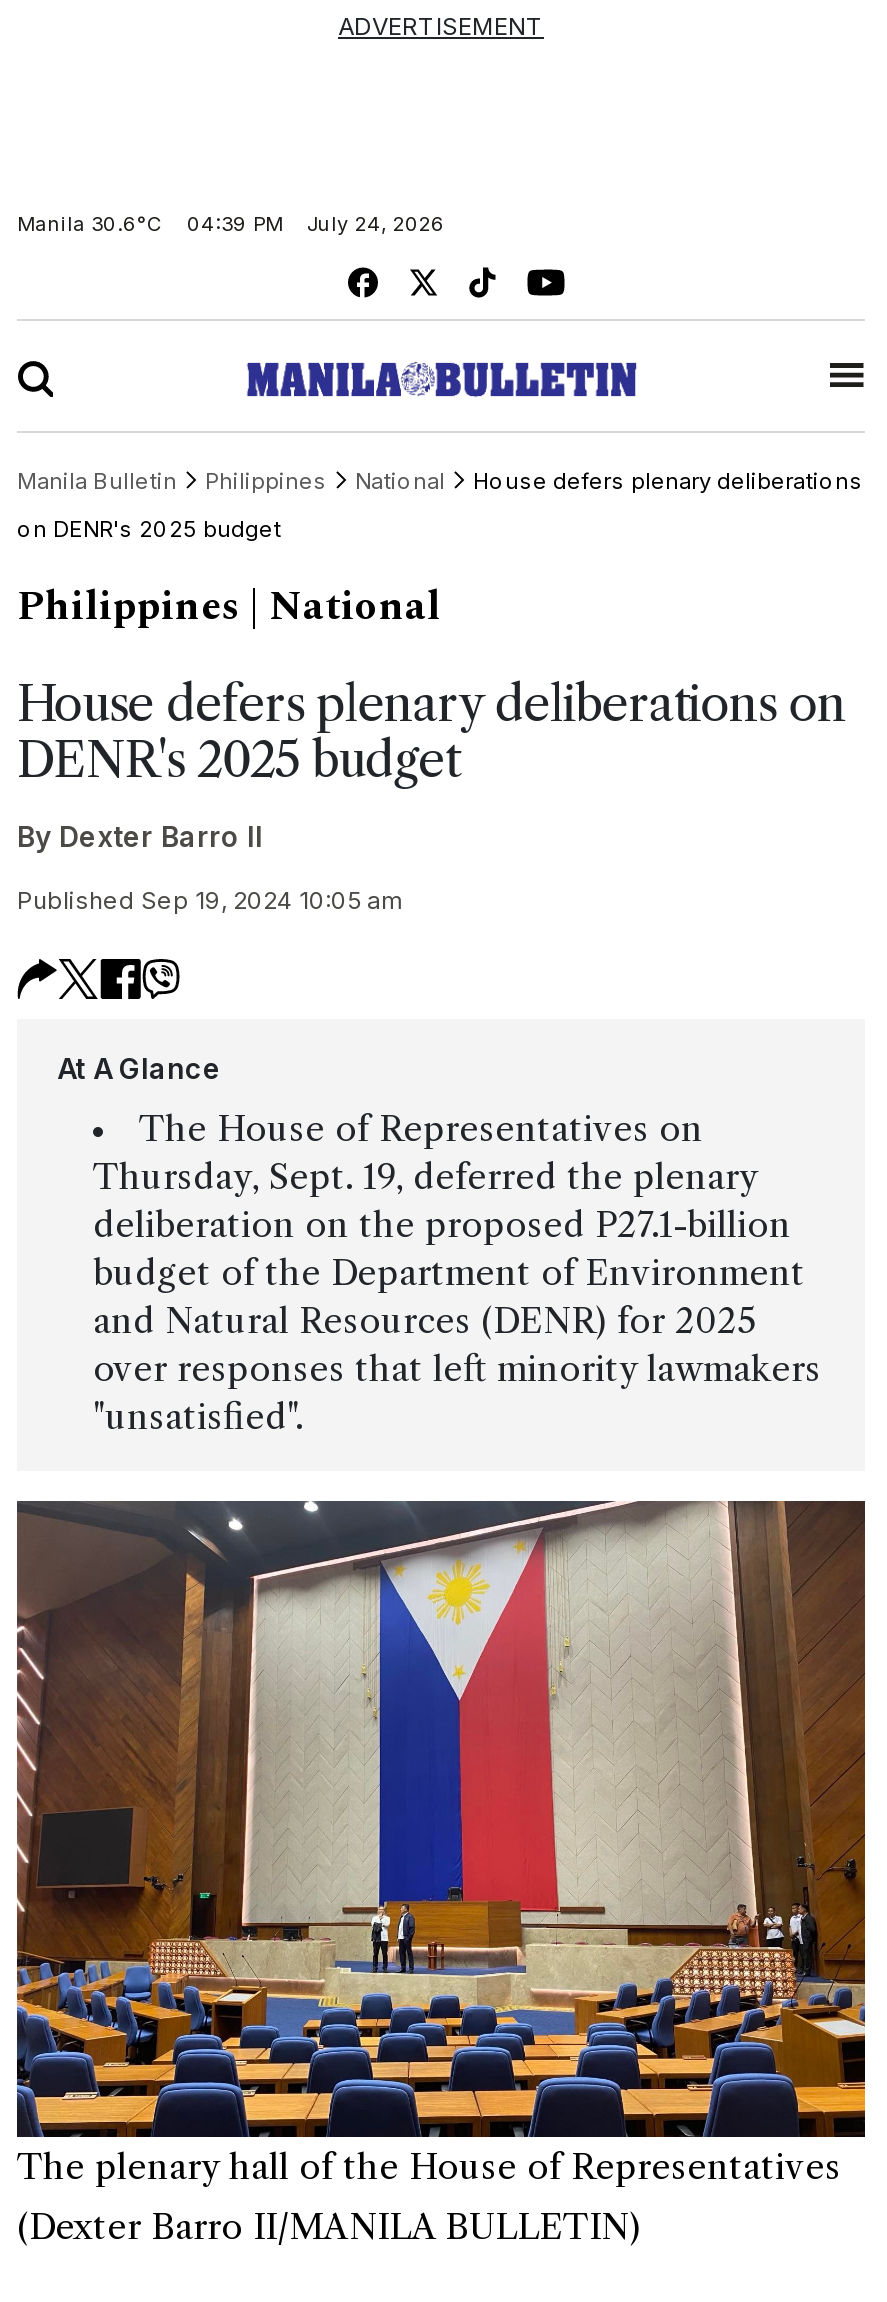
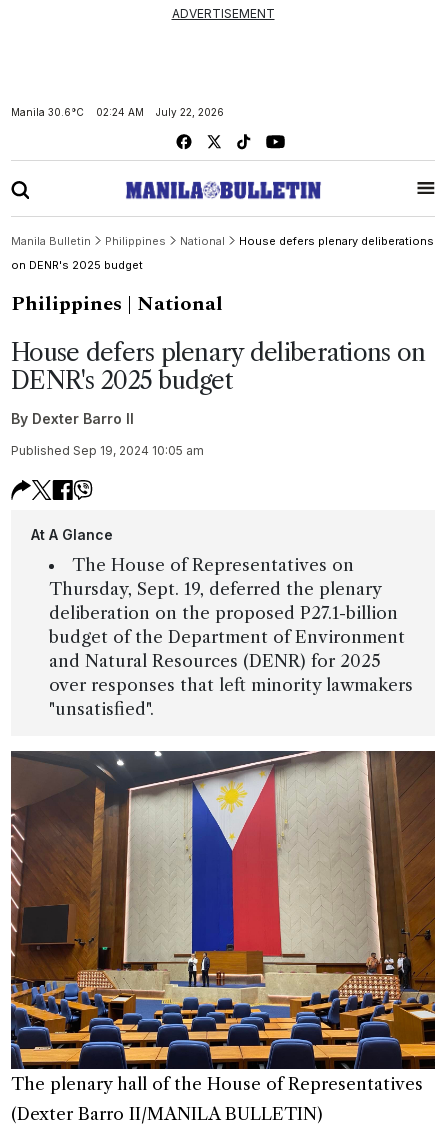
[187,211,445,235] 04:39 PM | July 24, 2026 -> [96,106,224,118] 02:24 AM | July 22, 2026

